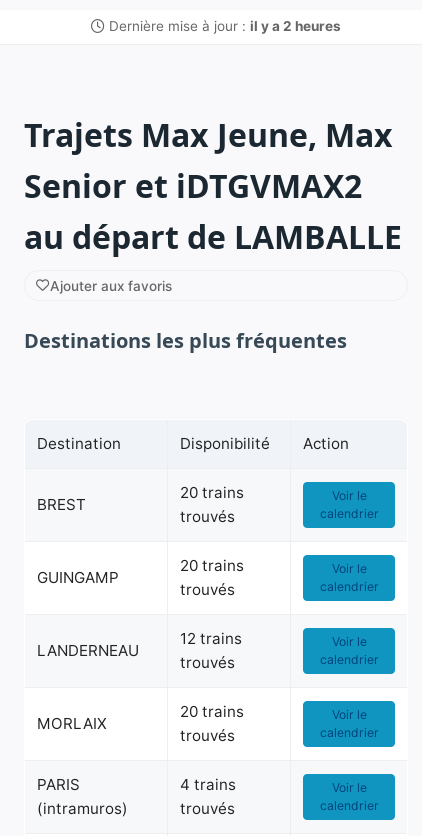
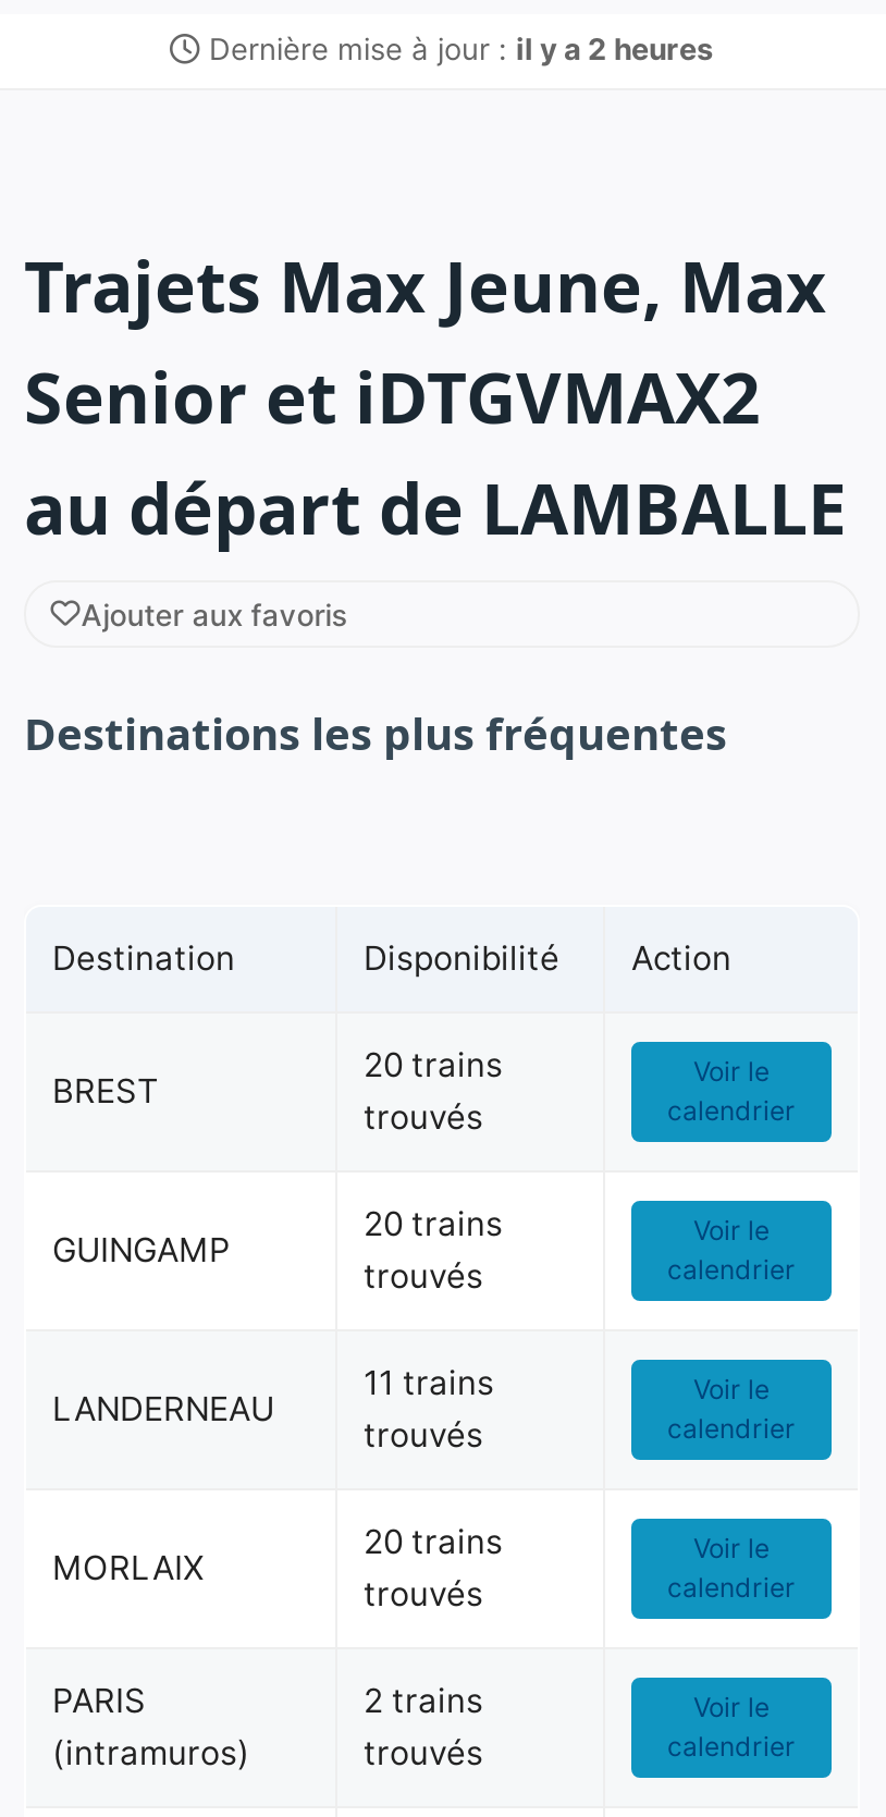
[180,629,242,648] 12 trains -> [364,1363,494,1404] 11 trains
[180,775,236,794] 4 trains -> [364,1680,483,1722] 2 trains

